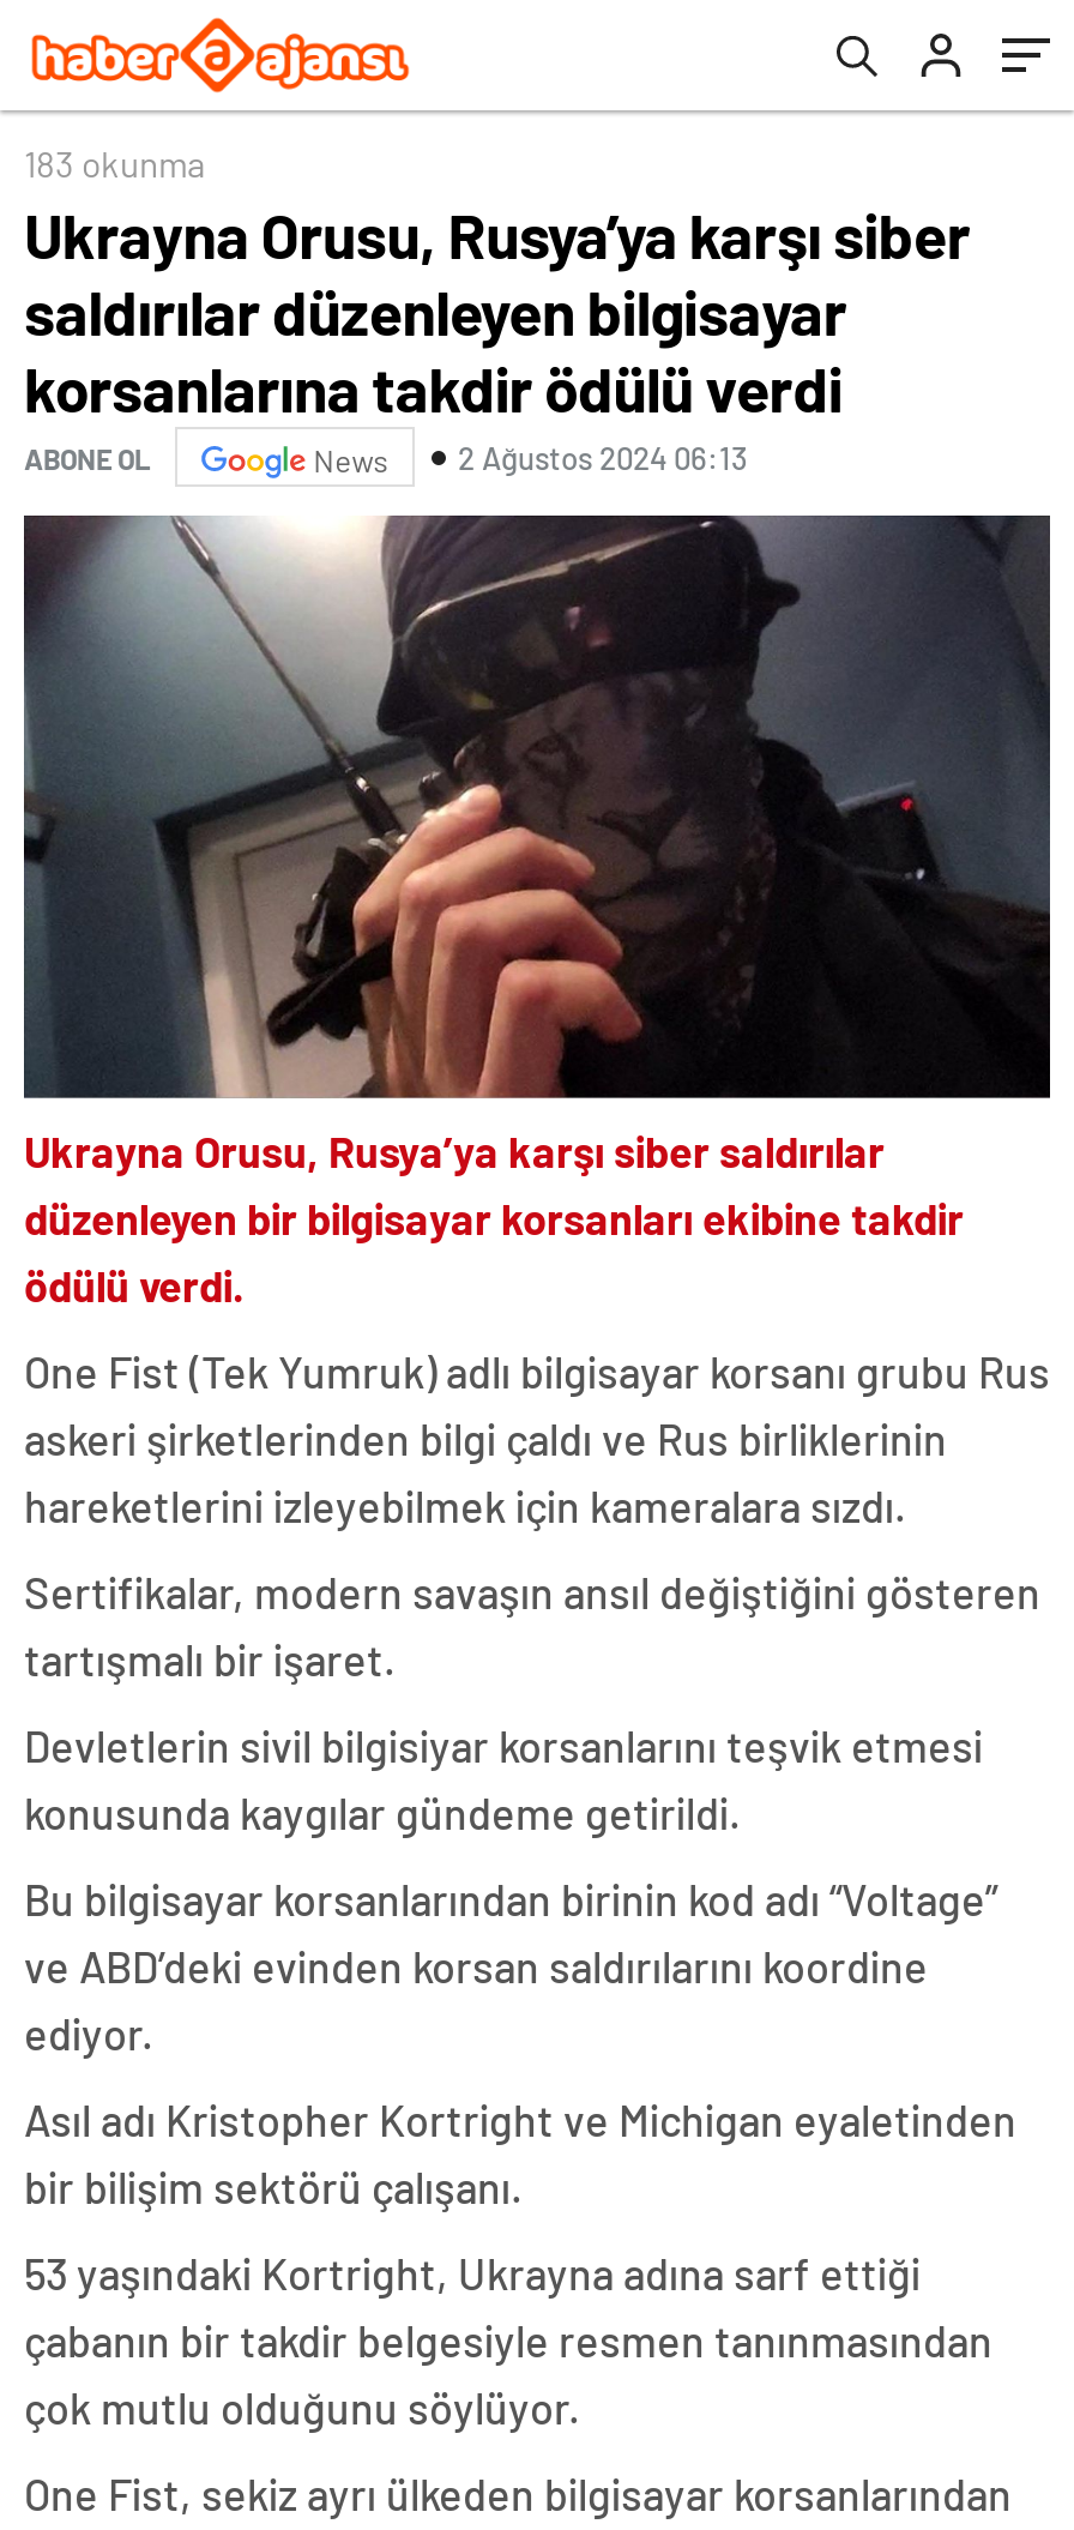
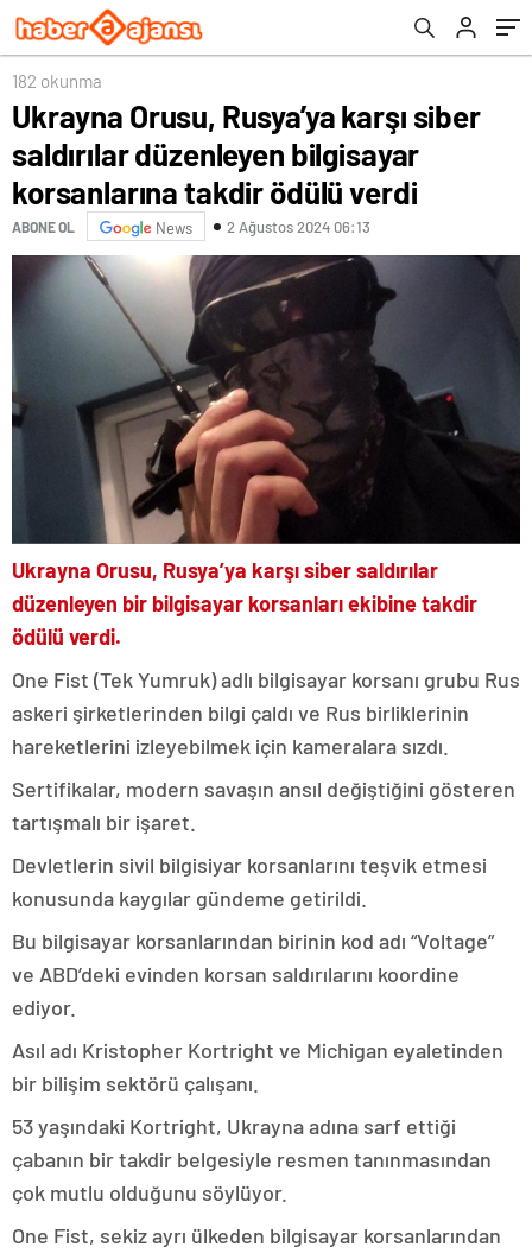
[24,141,206,185] 183 okunma -> [12,70,102,91] 182 okunma

